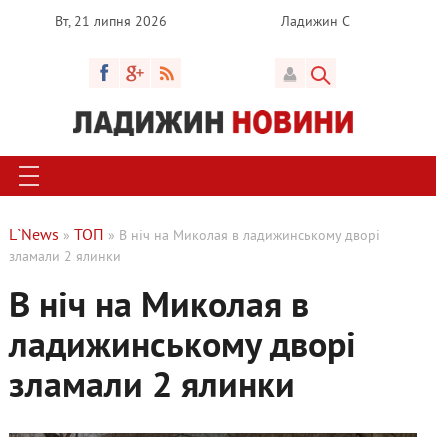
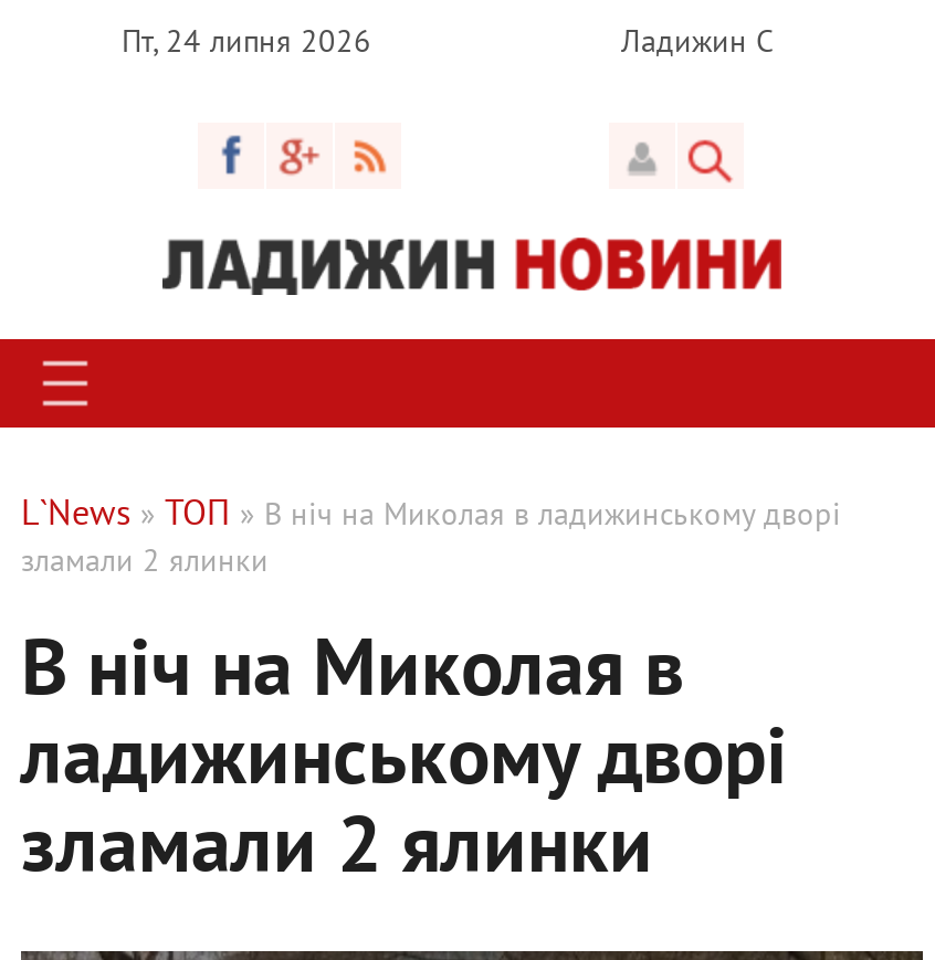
[55,14,167,31] Вт, 21 липня 2026 -> [122,25,371,63] Пт, 24 липня 2026

